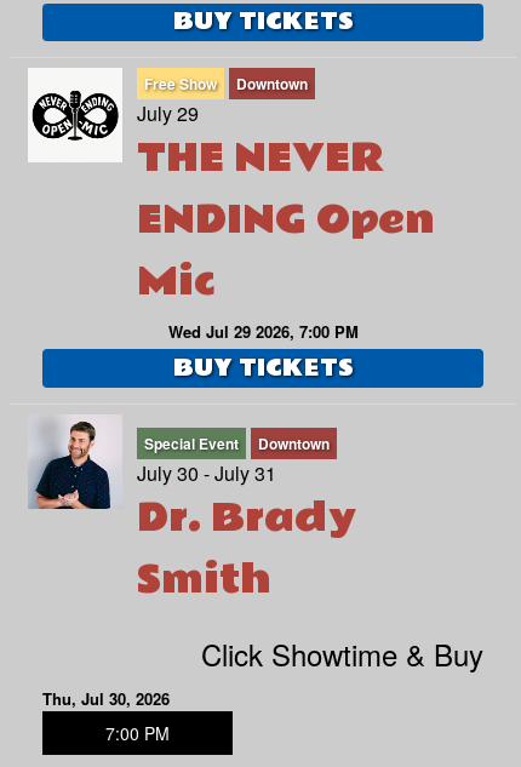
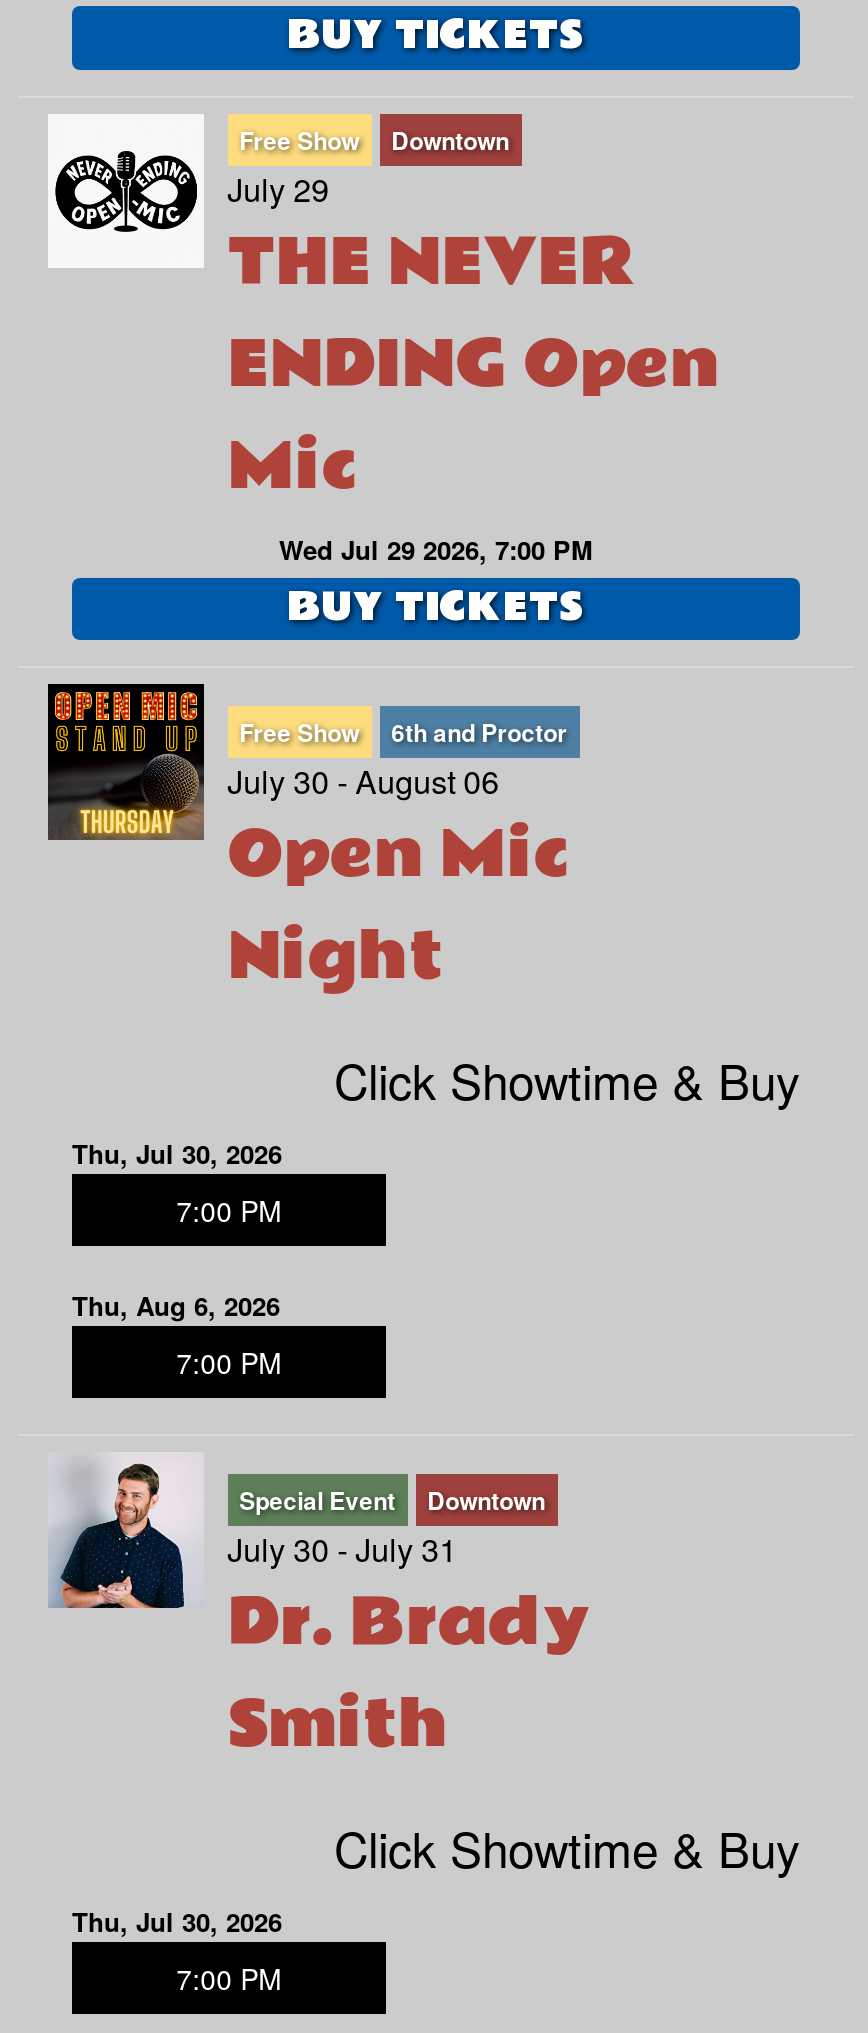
none -> [46,682,800,1382] [image] | Free Show | 6th and Proctor | July 30 - August 06 | Open Mic | Night | Click Showtime & Buy | Thu, Jul 30, 2026 | 7:00 PM | Thu, Aug 6, 2026 | 7:00 PM

